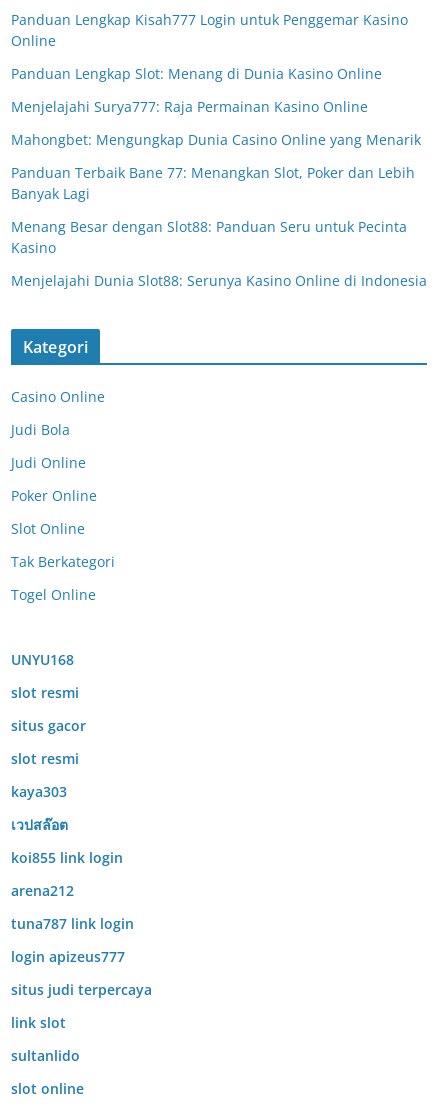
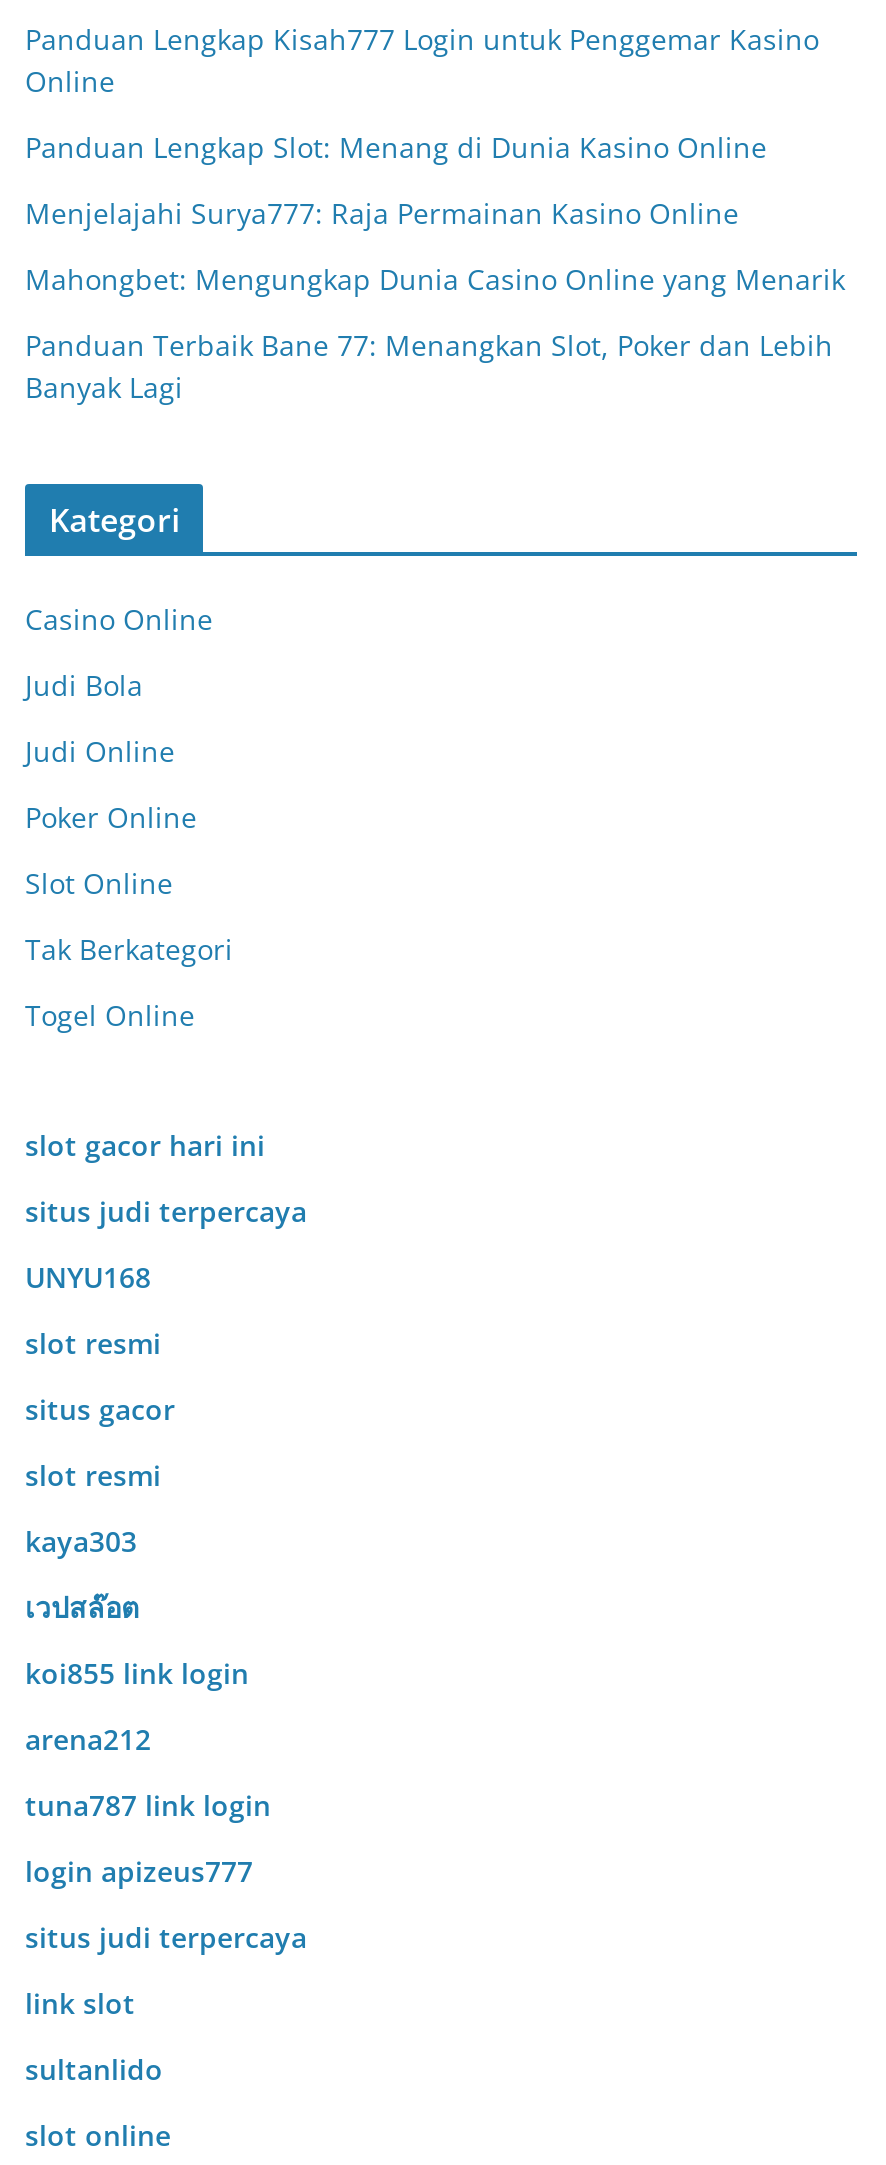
[11,217,427,290] Menang Besar dengan Slot88: Panduan Seru untuk Pecinta | Kasino | Menjelajahi Dunia Slot88: Serunya Kasino Online di Indonesia -> none
moved [11,336,115,604] -> [25,497,233,1033]: Kategori | Casino Online | Judi Bola | Judi Online | Poker Online | Slot Online | Tak Berkategori | Togel Online
none -> [25,1125,307,1229] slot gacor hari ini | situs judi terpercaya

